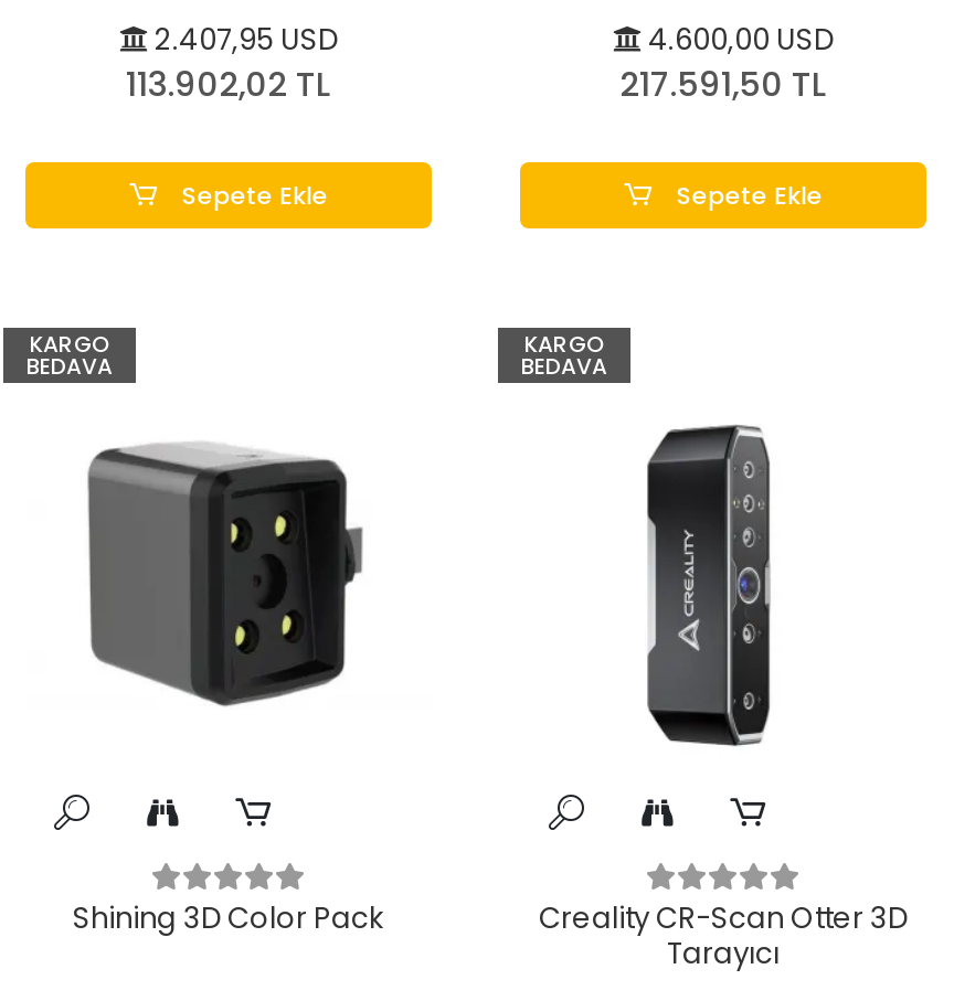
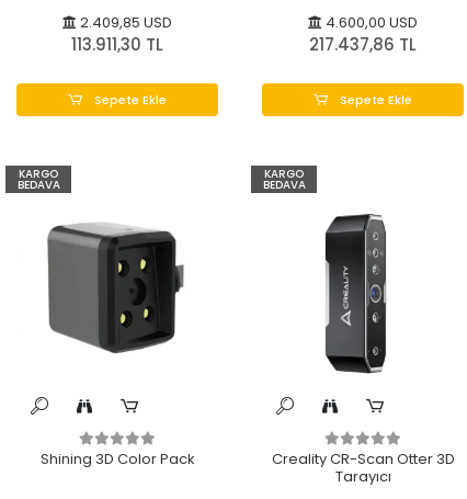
[148,18,338,60] 2.407,95 USD -> [77,12,172,32] 2.409,85 USD
[126,60,331,106] 113.902,02 TL -> [71,32,163,55] 113.911,30 TL
[619,60,827,106] 217.591,50 TL -> [309,32,417,55] 217.437,86 TL

